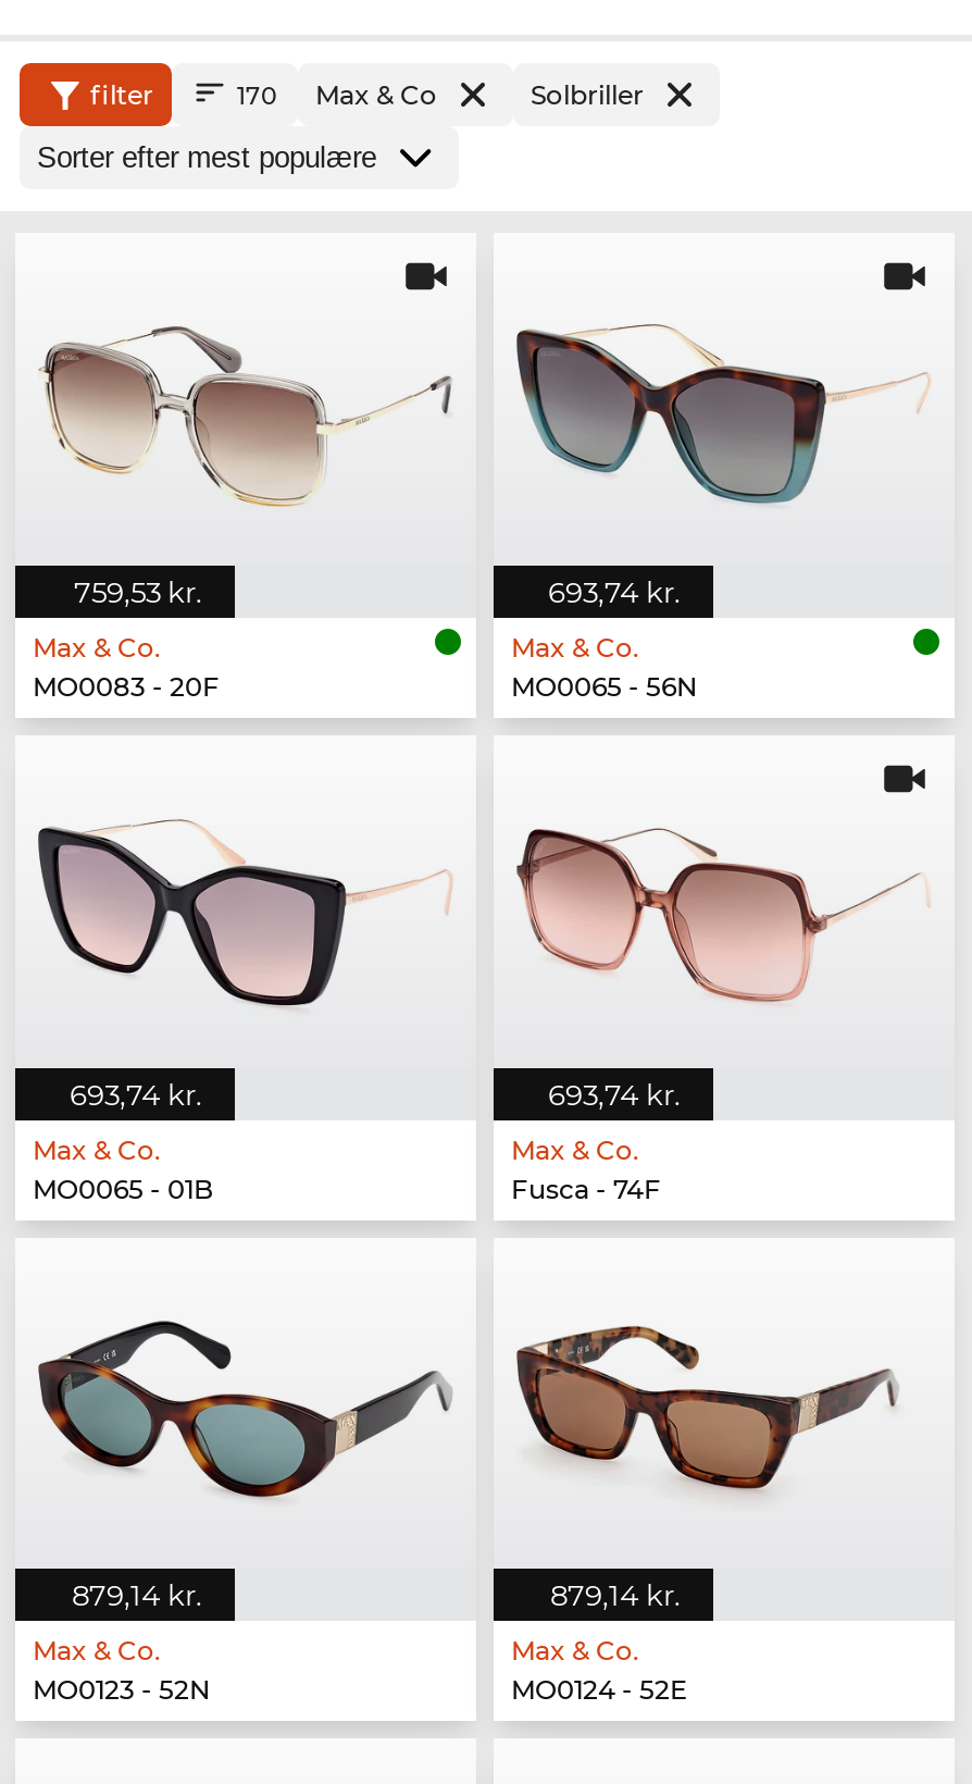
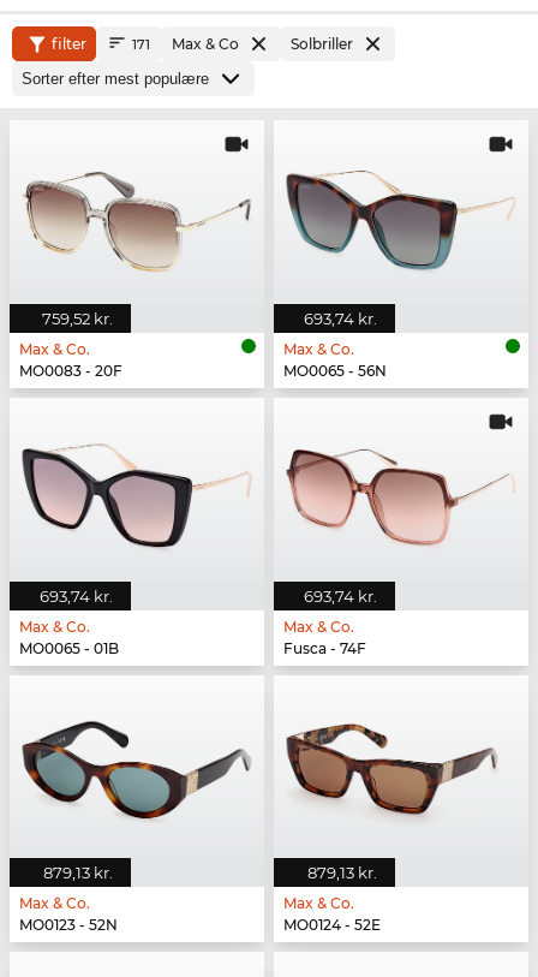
[237,78,437,111] 170 Max & Co -> [132,35,239,53] 171 Max & Co
[74,574,202,609] 759,53 kr. -> [42,309,113,328] 759,52 kr.
[72,1578,202,1613] 879,14 kr. -> [43,863,113,883] 879,13 kr.
[550,1578,681,1613] 879,14 kr. -> [307,863,377,883] 879,13 kr.

